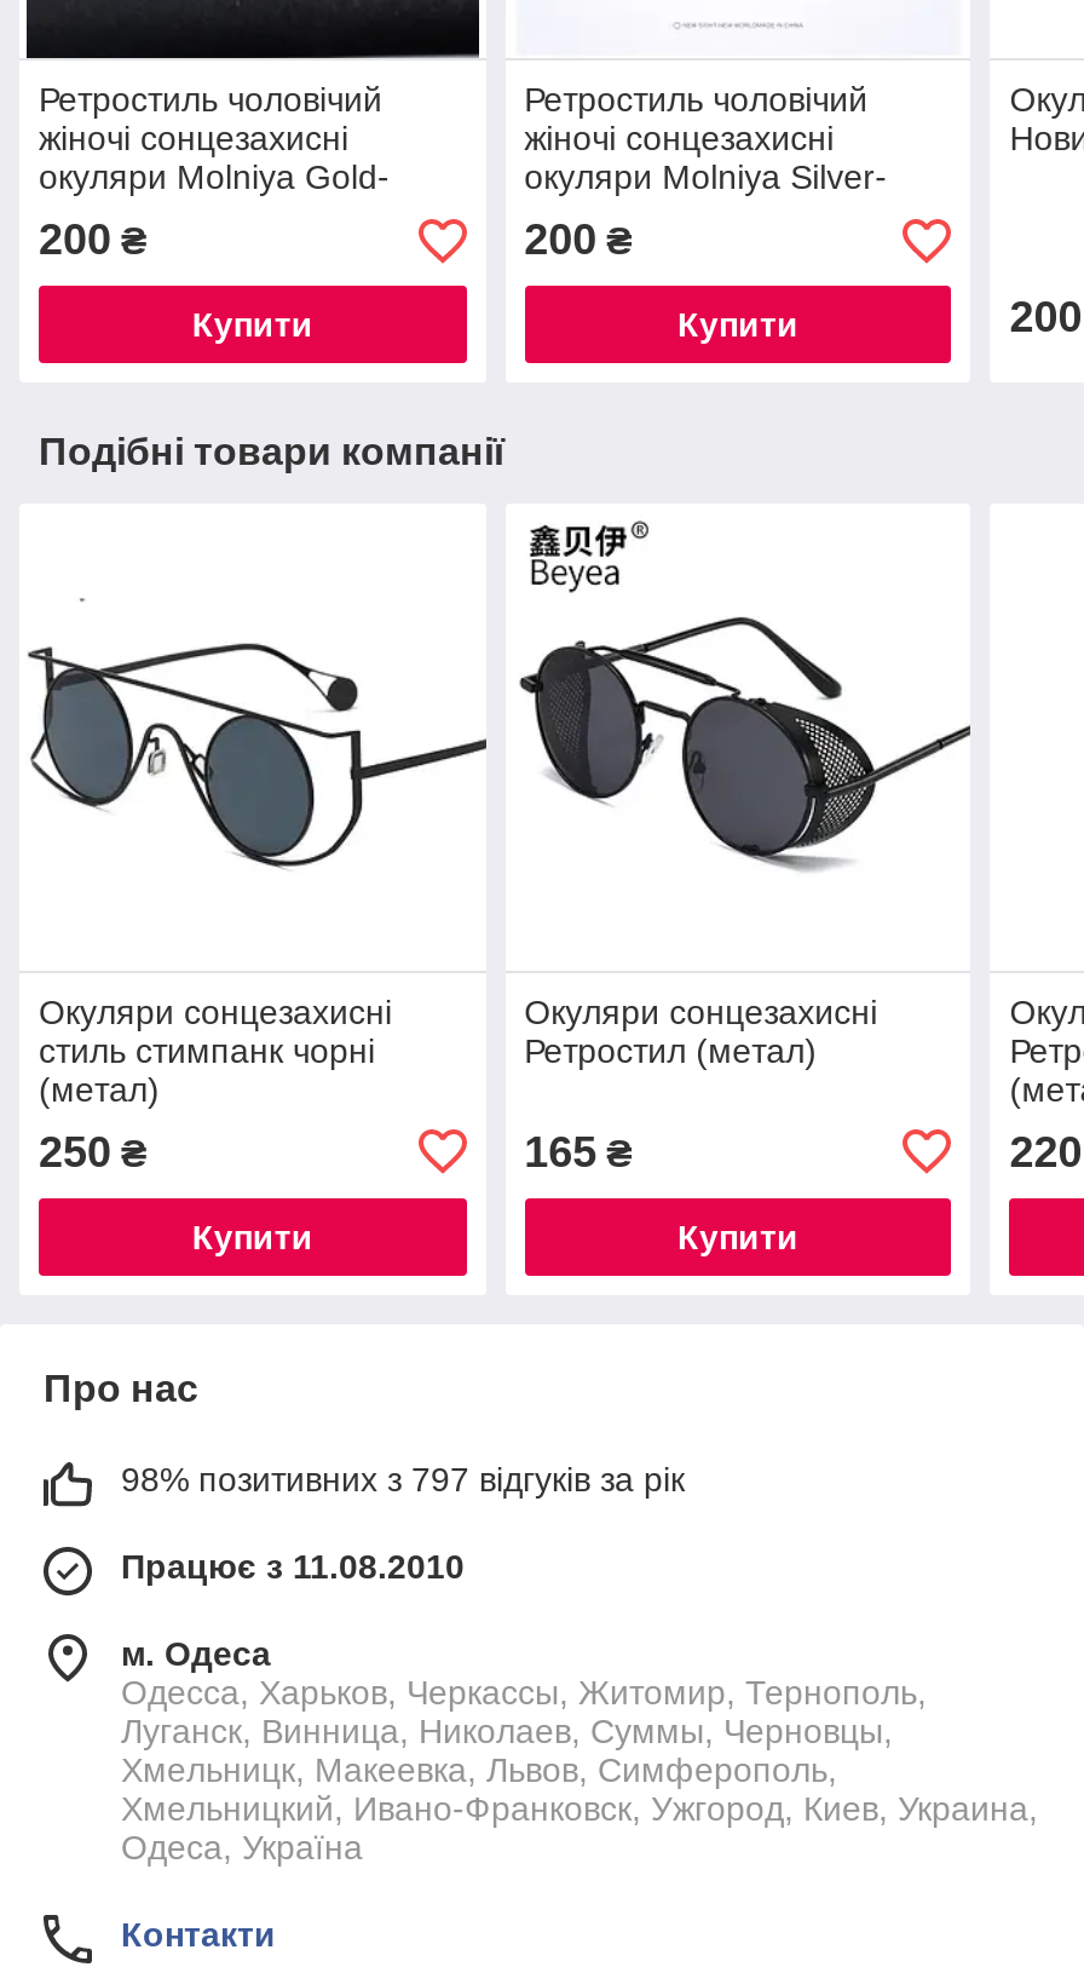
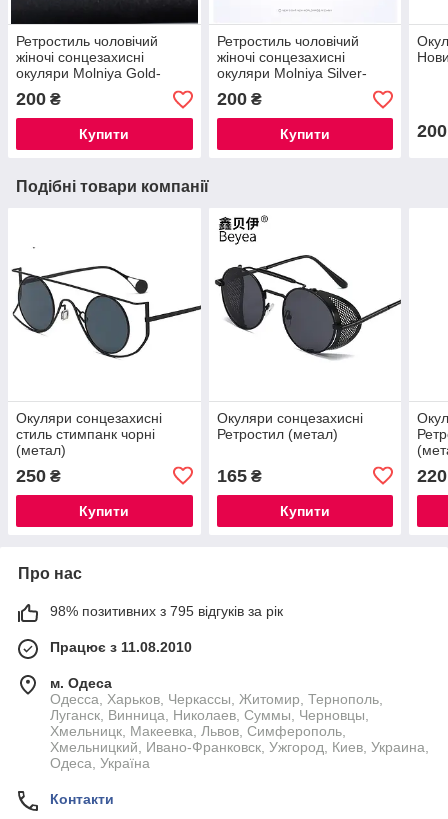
[121,1459,685,1498] 98% позитивних з 797 відгуків за рік -> [50,603,283,619] 98% позитивних з 795 відгуків за рік

